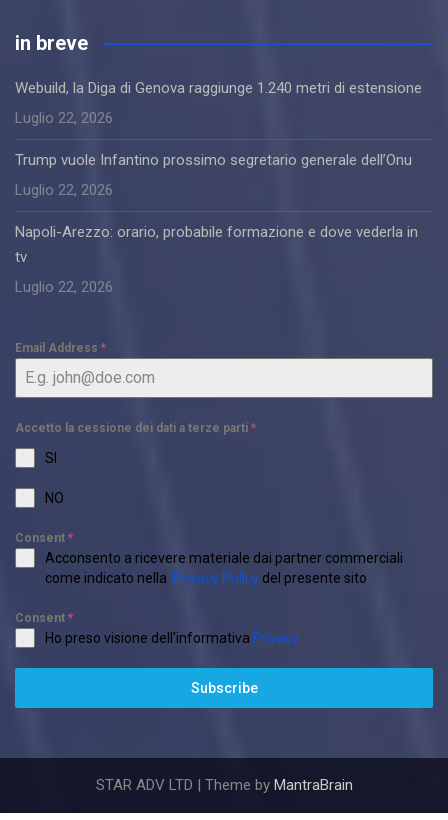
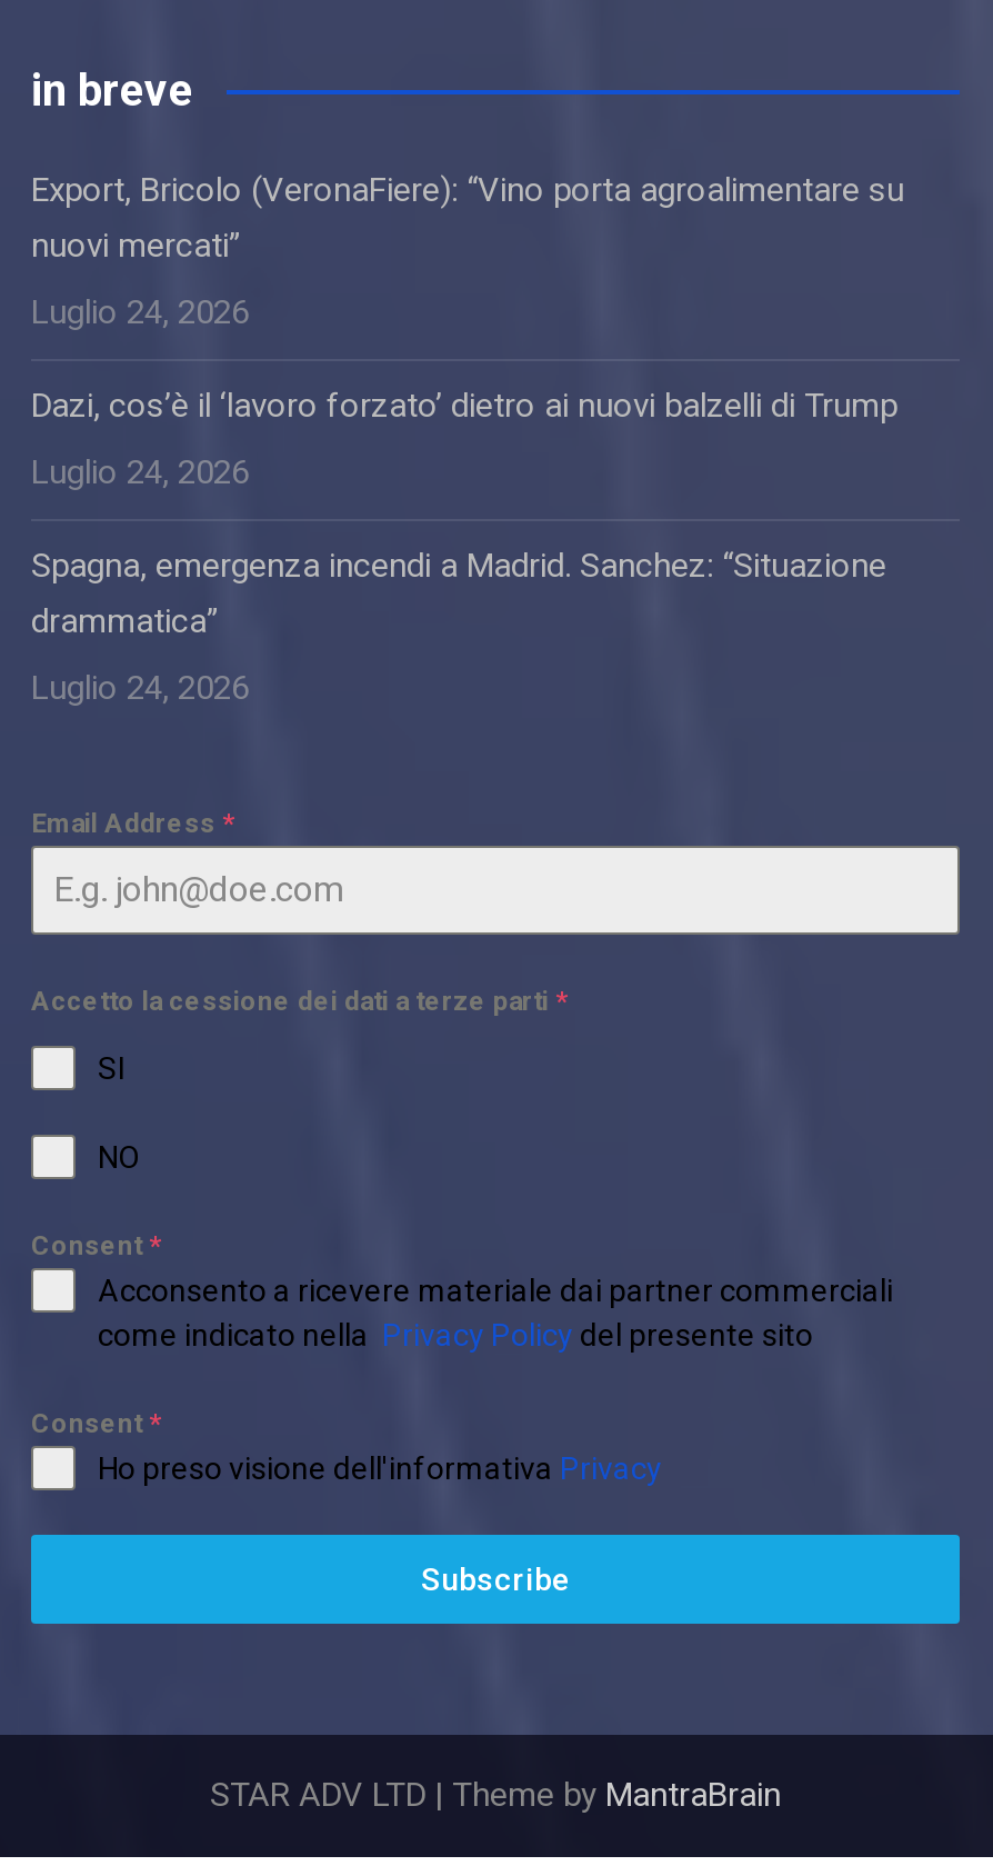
[15,79,422,97] Webuild, la Diga di Genova raggiunge 1.240 metri di estensione -> [31,170,904,266] Export, Bricolo (VeronaFiere): “Vino porta agroalimentare su | nuovi mercati”
[15,109,113,127] Luglio 22, 2026 -> [31,292,249,332] Luglio 24, 2026
[15,151,412,169] Trump vuole Infantino prossimo segretario generale dell’Onu -> [31,386,897,426] Dazi, cos’è il ‘lavoro forzato’ dietro ai nuovi balzelli di Trump
[15,181,113,199] Luglio 22, 2026 -> [31,452,249,492] Luglio 24, 2026
[15,223,418,266] Napoli-Arezzo: orario, probabile formazione e dove vederla in | tv -> [31,546,886,641] Spagna, emergenza incendi a Madrid. Sanchez: “Situazione | drammatica”
[15,278,113,296] Luglio 22, 2026 -> [31,668,249,708] Luglio 24, 2026

